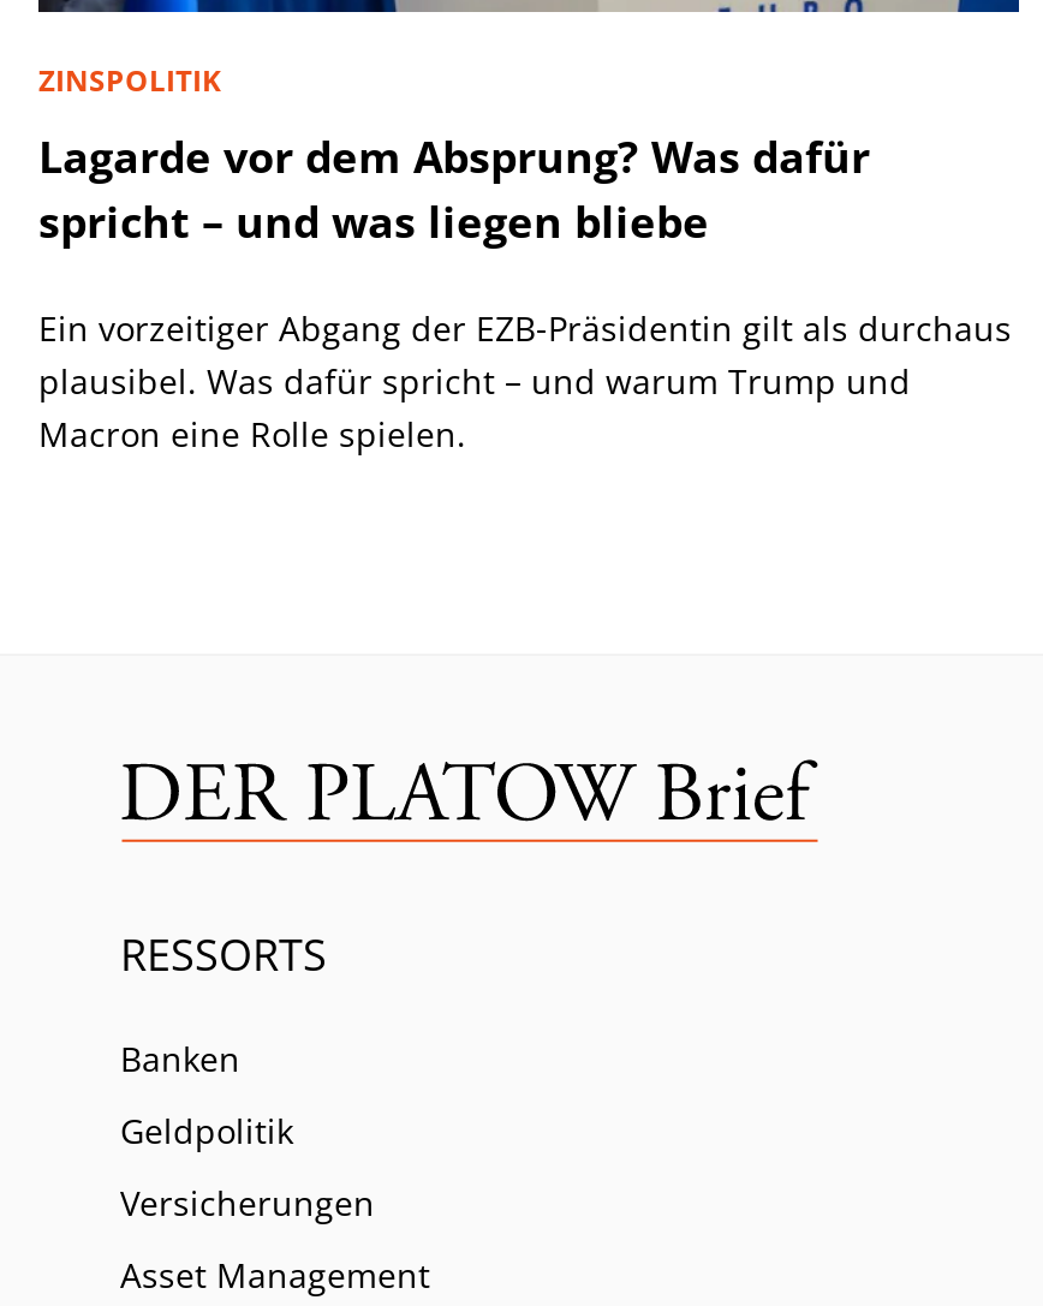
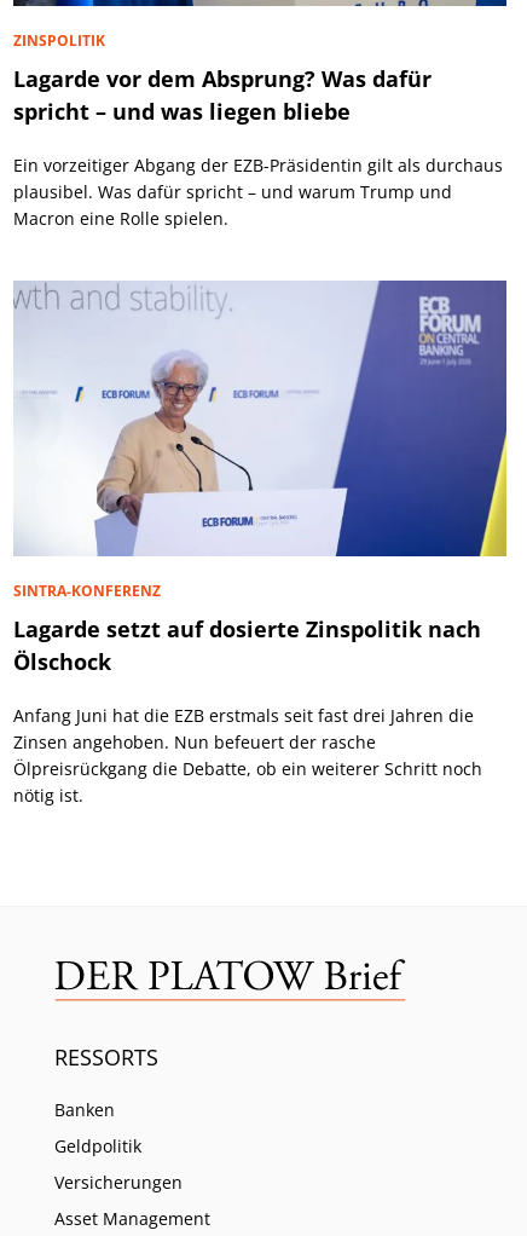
none -> [13,279,508,807] [image] | SINTRA-KONFERENZ | Lagarde setzt auf dosierte Zinspolitik nach | Ölschock | Anfang Juni hat die EZB erstmals seit fast drei Jahren die | Zinsen angehoben. Nun befeuert der rasche | Ölpreisrückgang die Debatte, ob ein weiterer Schritt noch | nötig ist.

